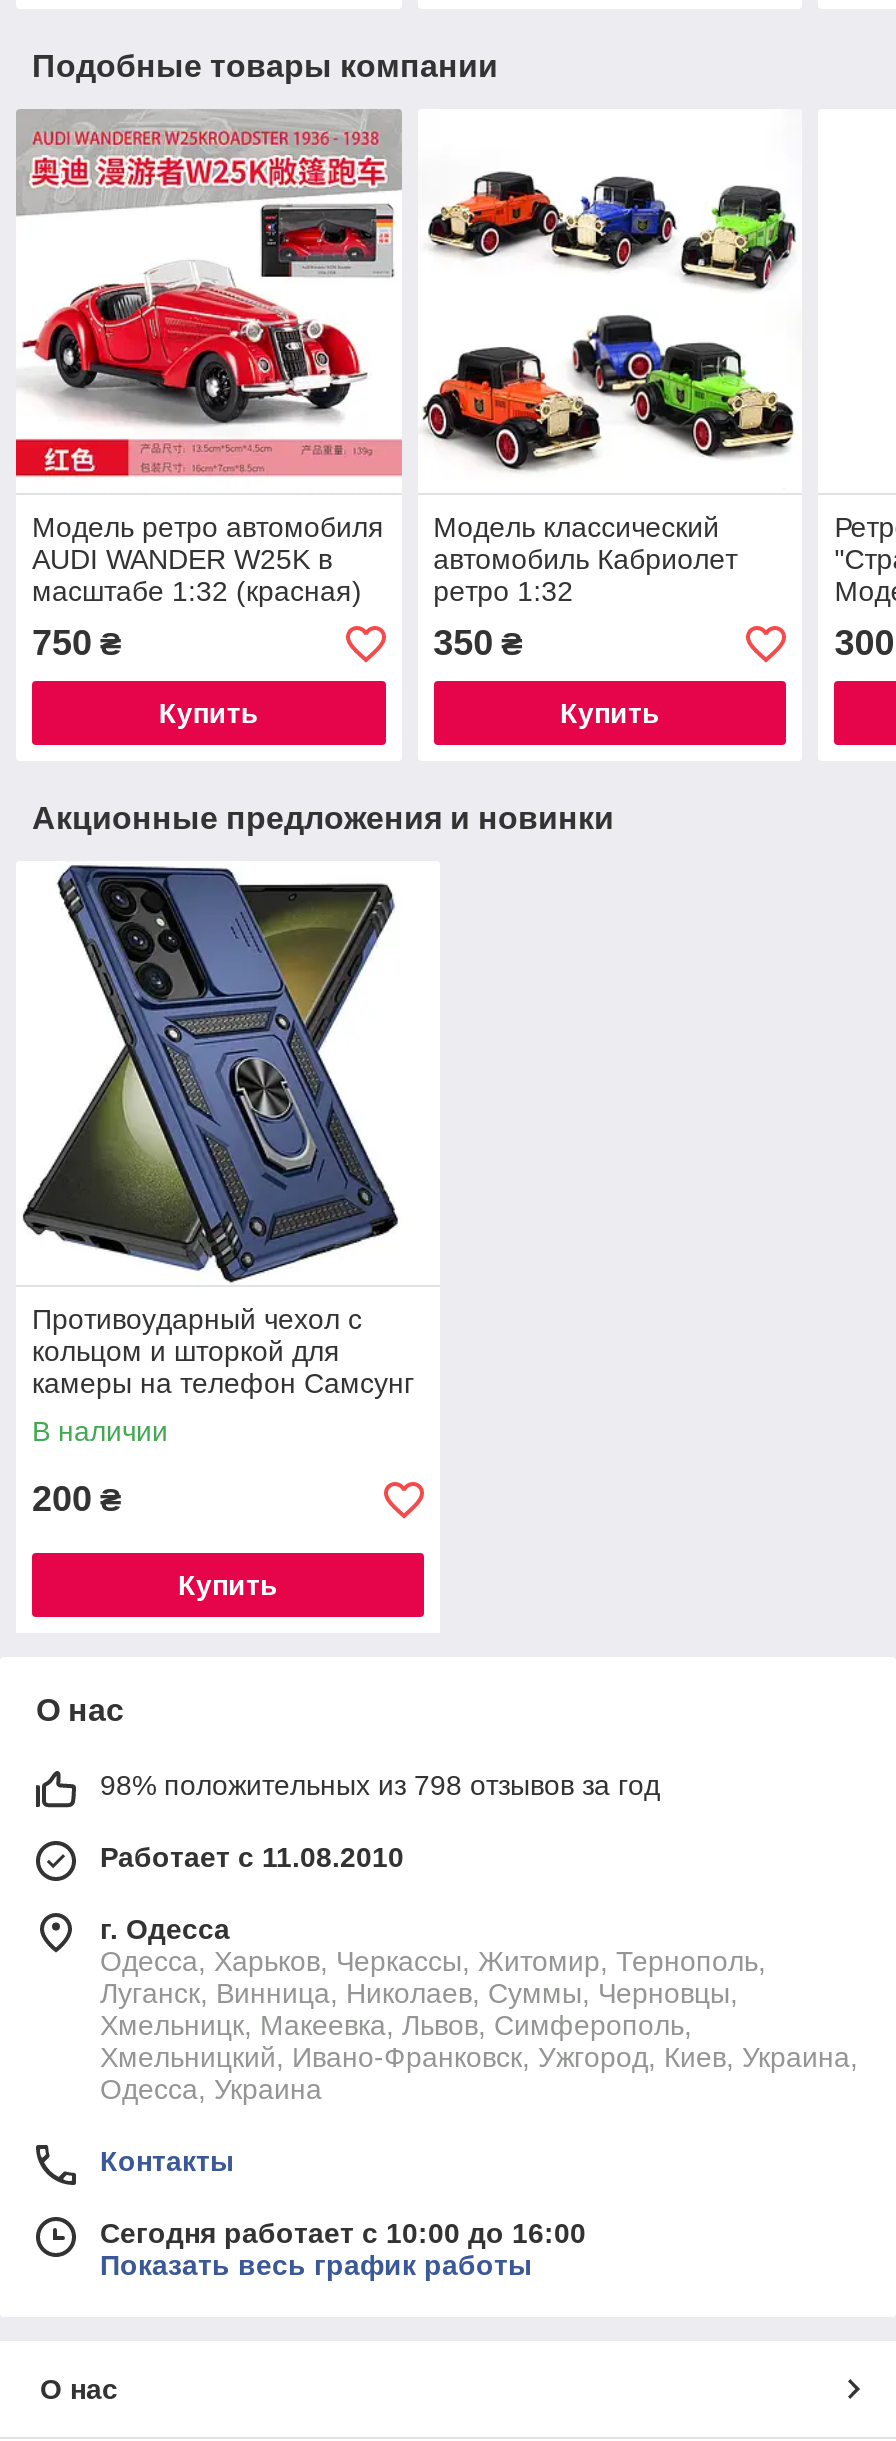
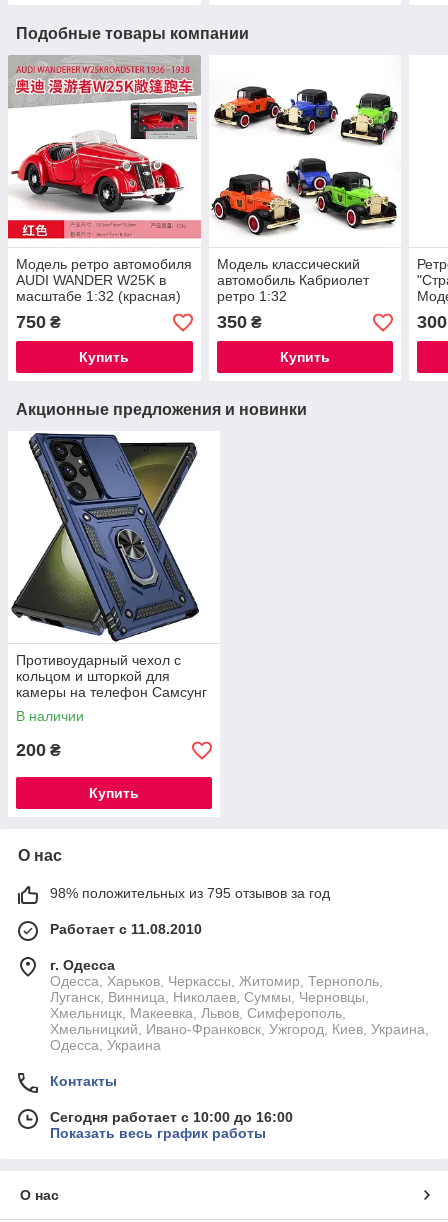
[100,1770,660,1802] 98% положительных из 798 отзывов за год -> [50,885,330,901] 98% положительных из 795 отзывов за год

